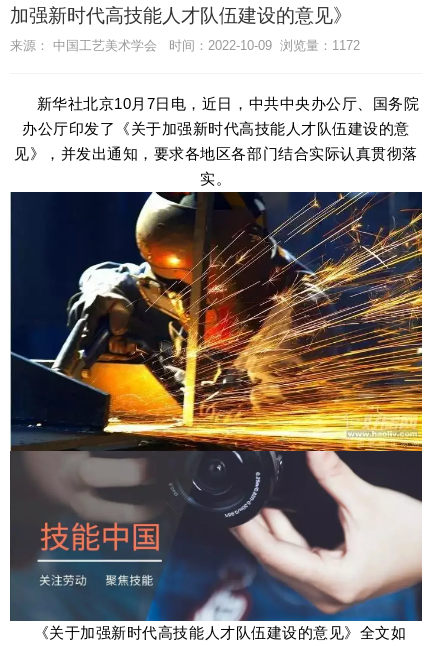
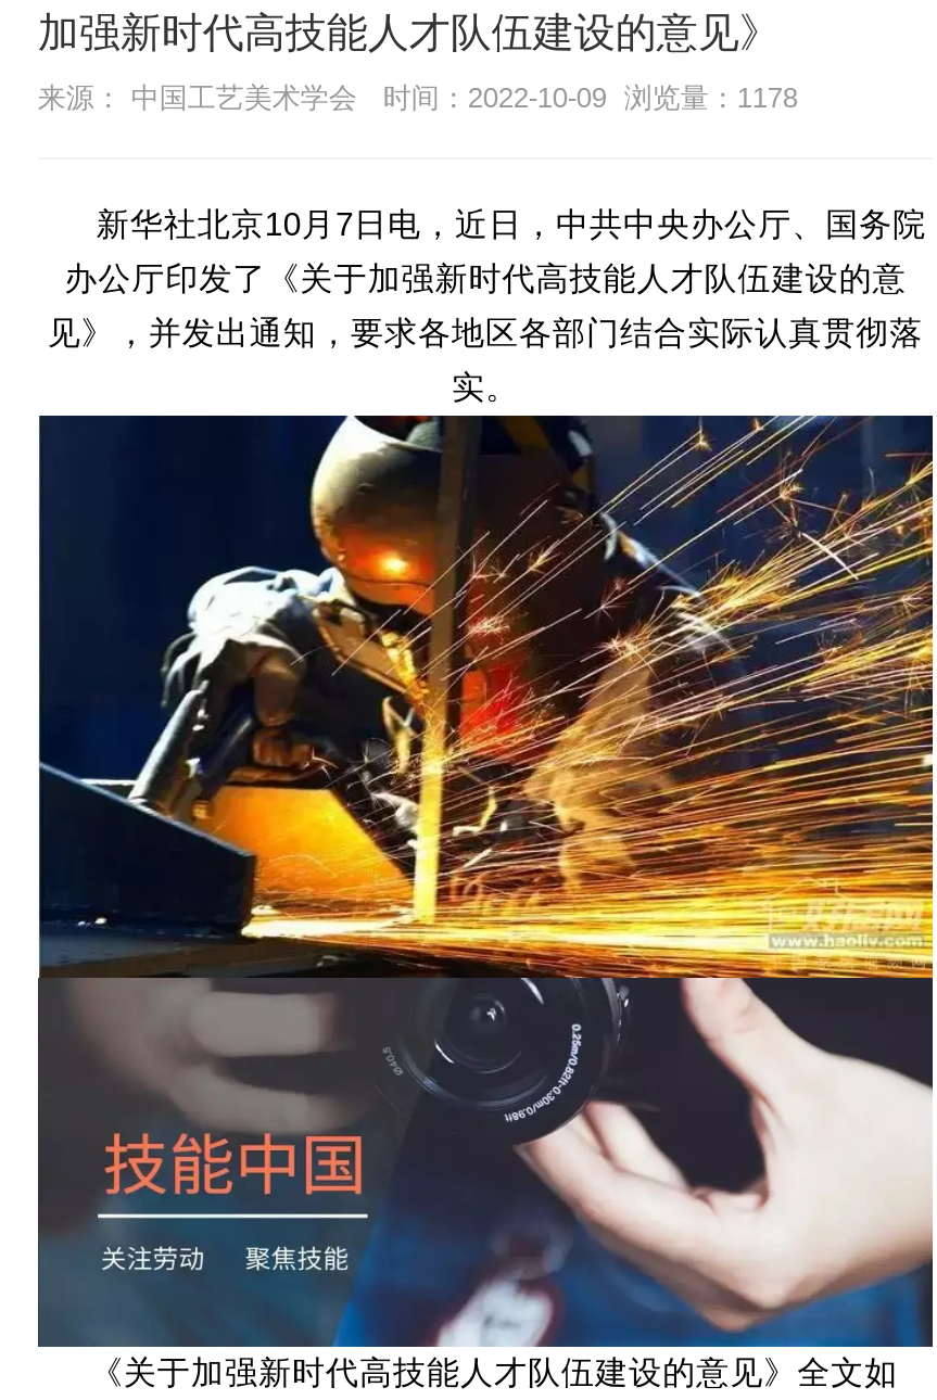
[10,38,360,53] 来源： 中国工艺美术学会 时间：2022-10-09 浏览量：1172 -> [38,81,798,114] 来源： 中国工艺美术学会 时间：2022-10-09 浏览量：1178

